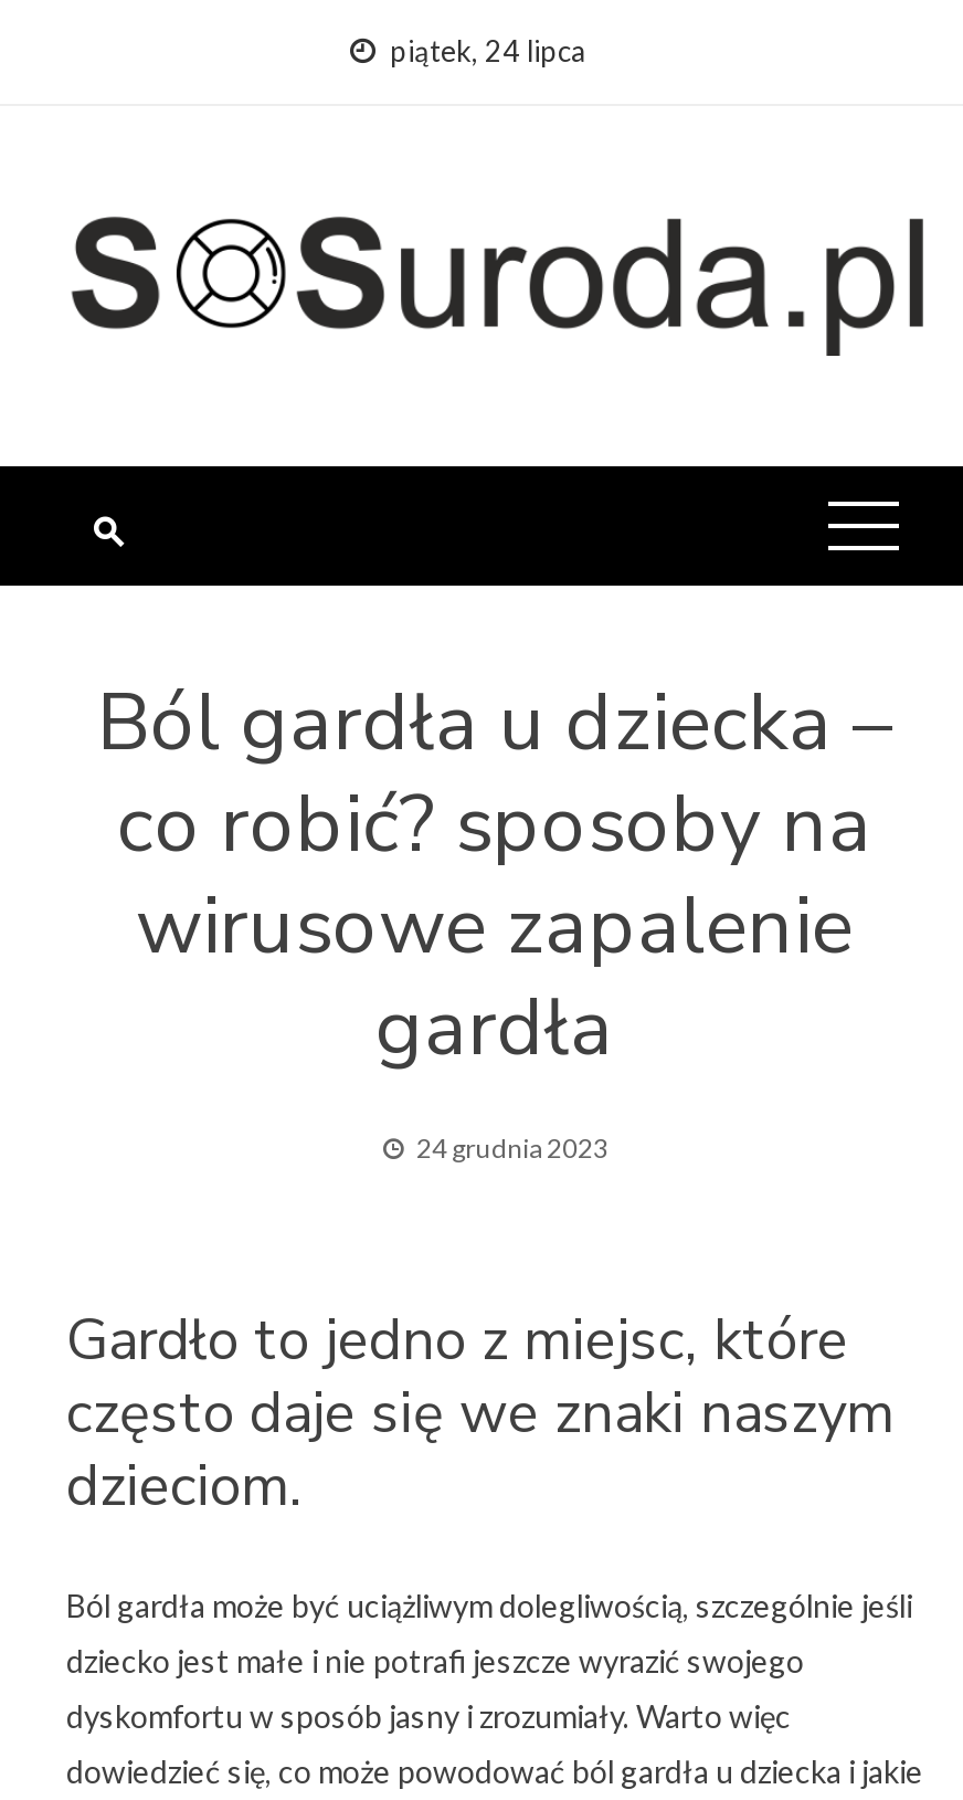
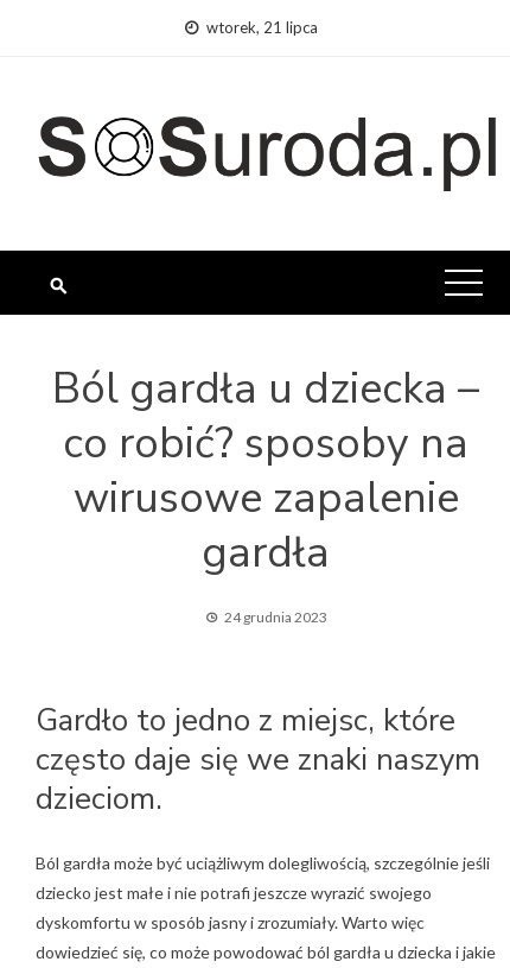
[390,33,586,69] piątek, 24 lipca -> [206,18,318,37] wtorek, 21 lipca

